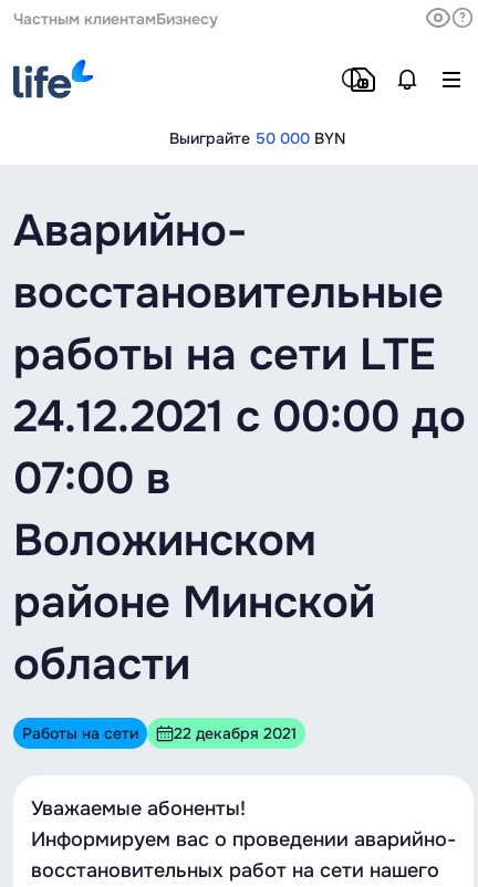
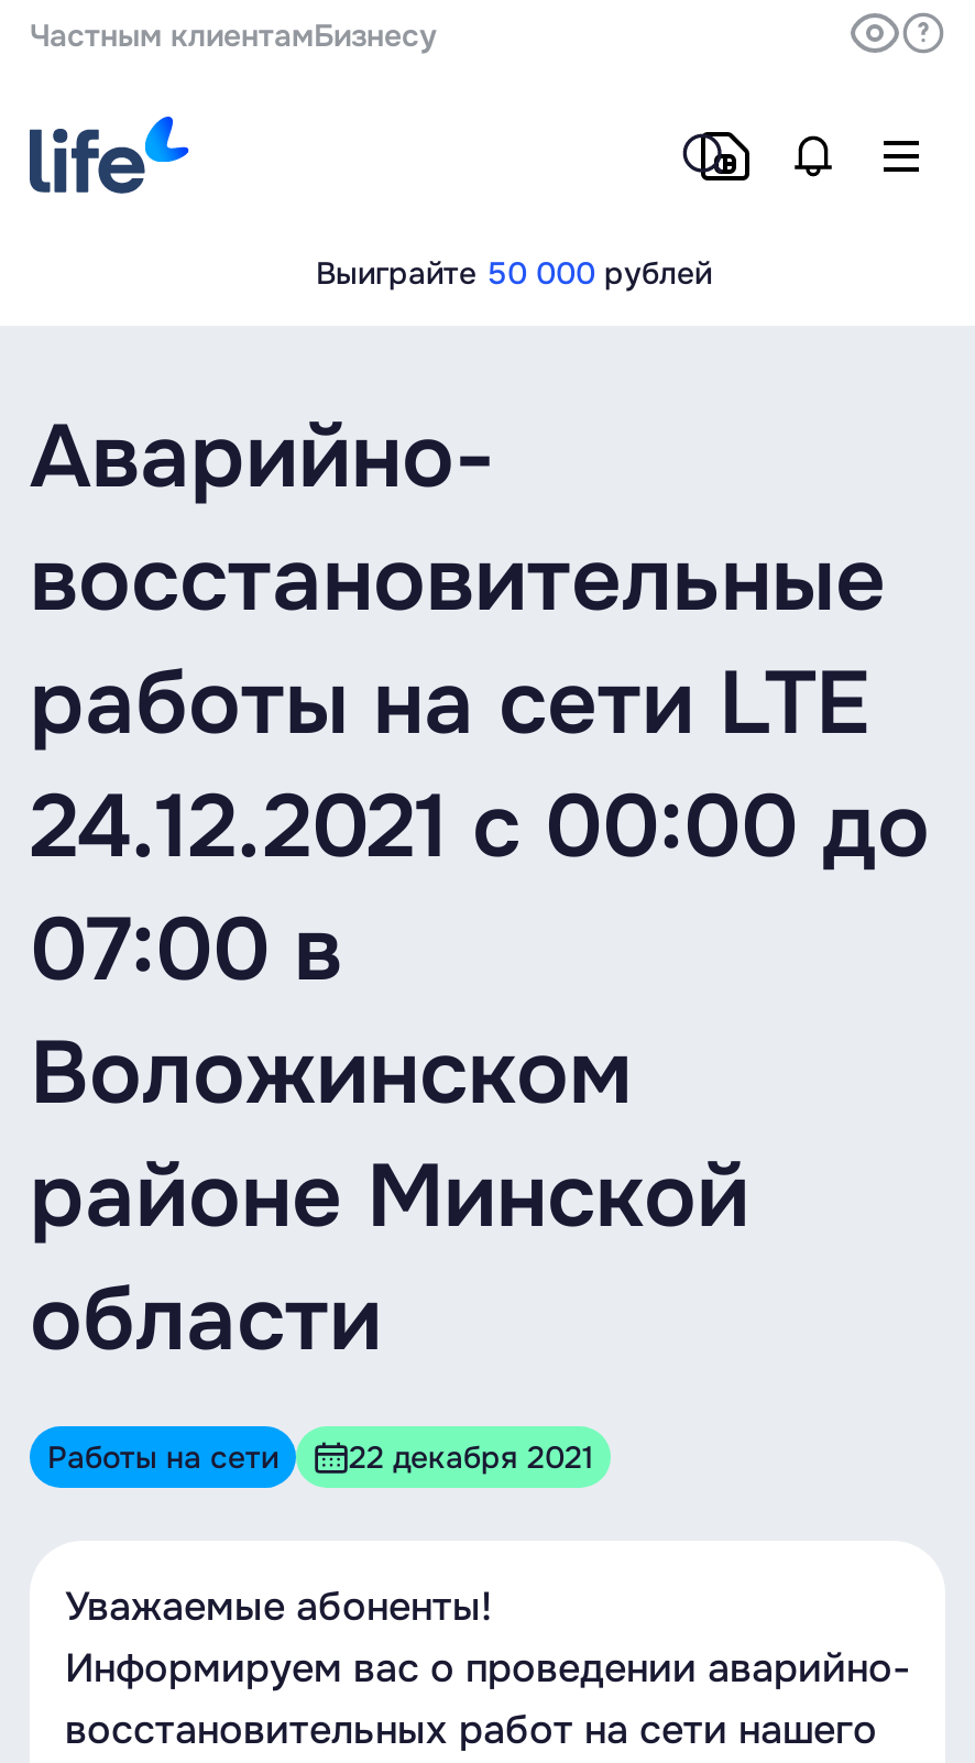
[169,128,345,148] Выиграйте 50 000 BYN -> [316,253,712,293] Выиграйте 50 000 рублей

